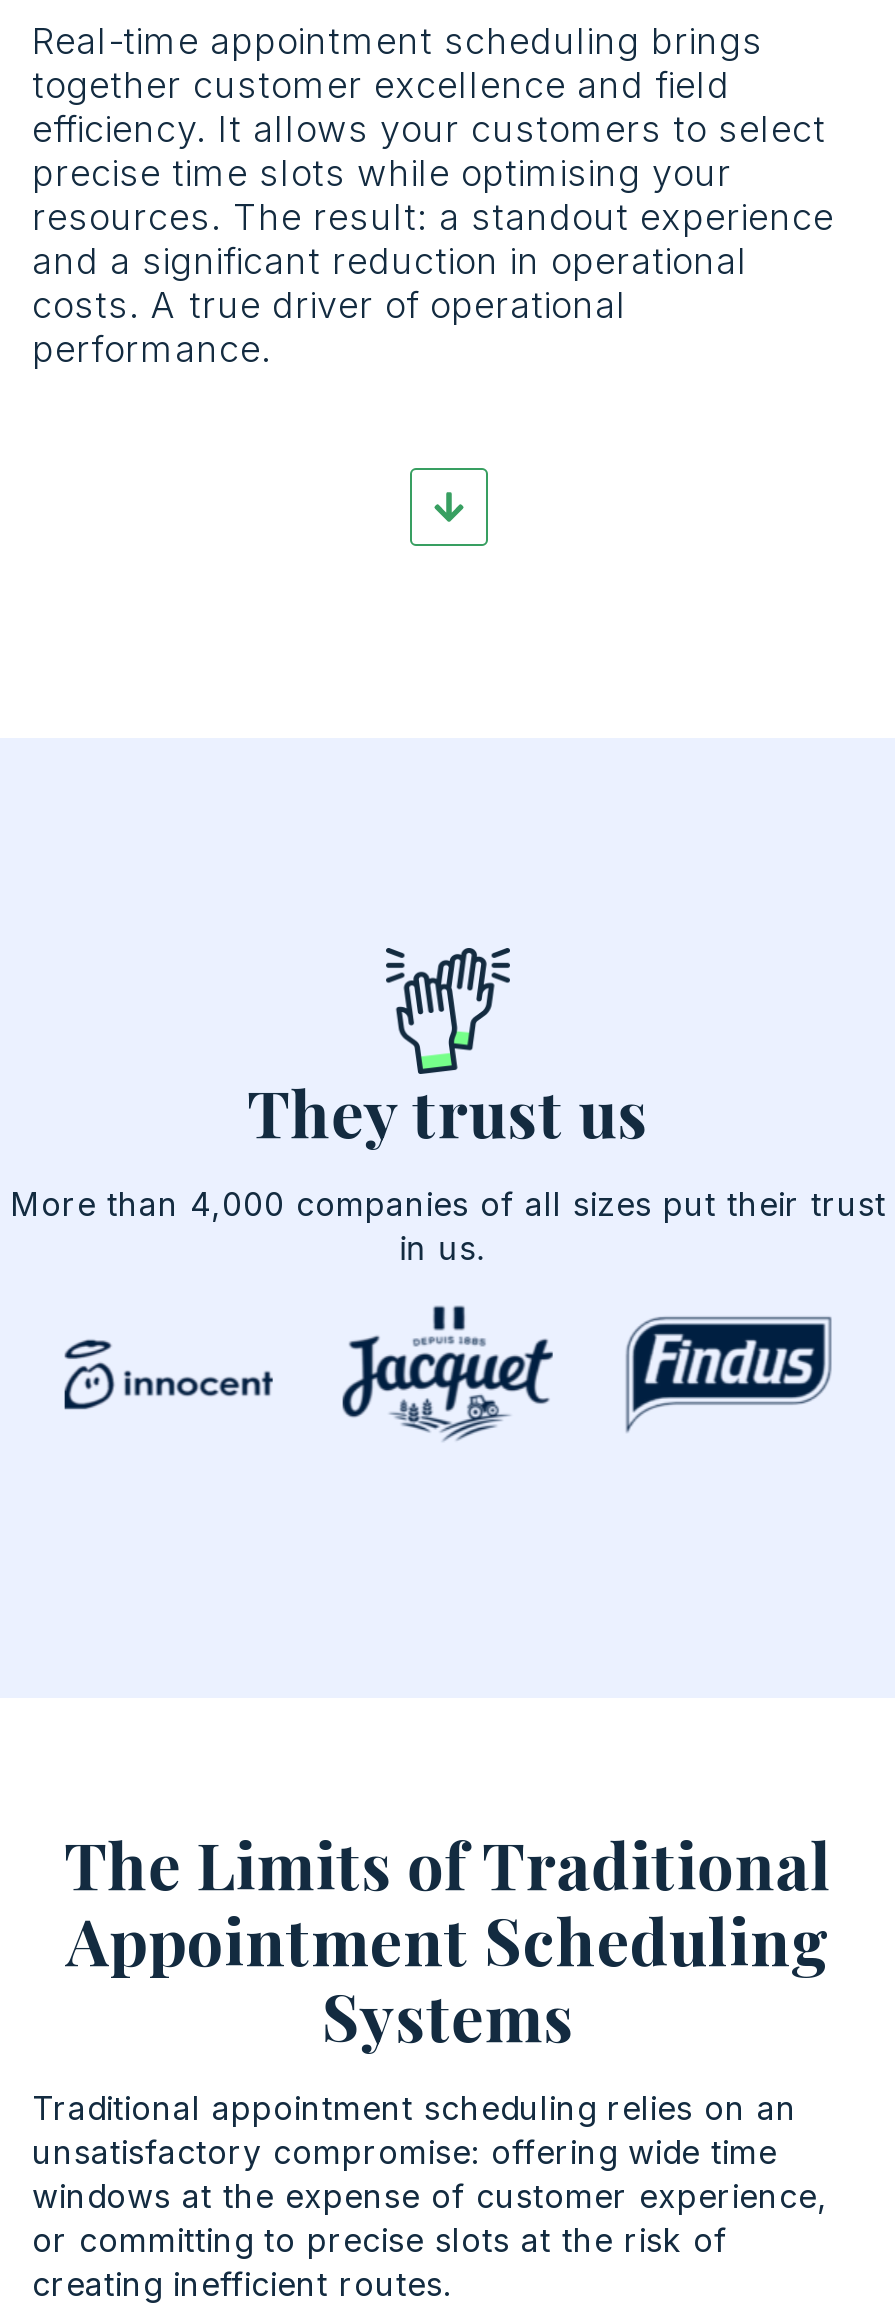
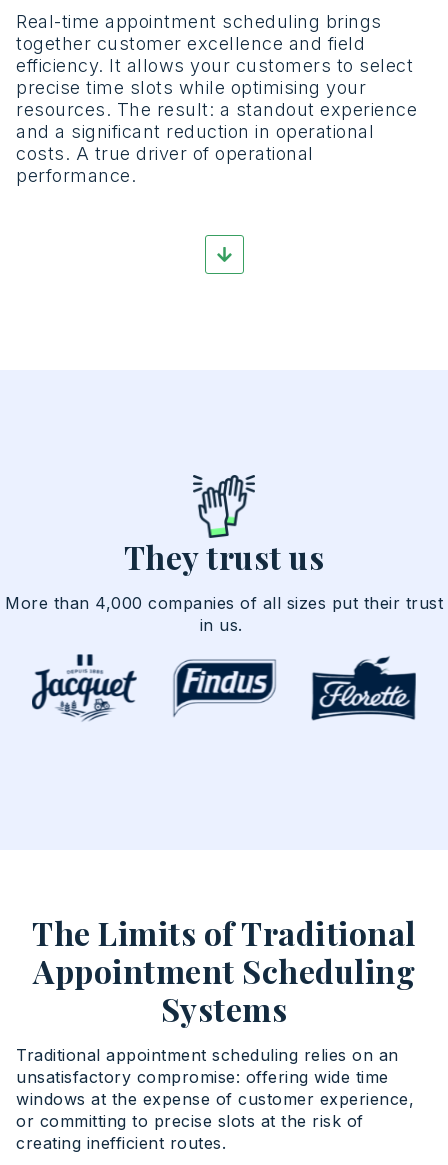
[62,1306,274,1438] [image] -> [33,653,138,721] [image]
[340,1304,552,1442] [image] -> [171,654,277,720] [image]
[624,1312,832,1438] [image] -> [311,656,417,721] [image]

